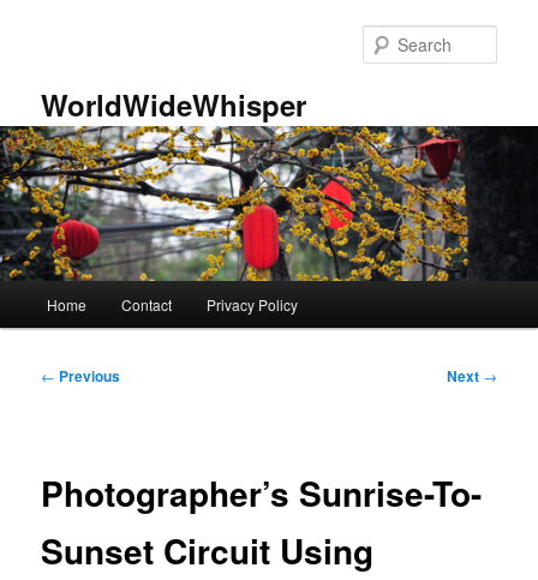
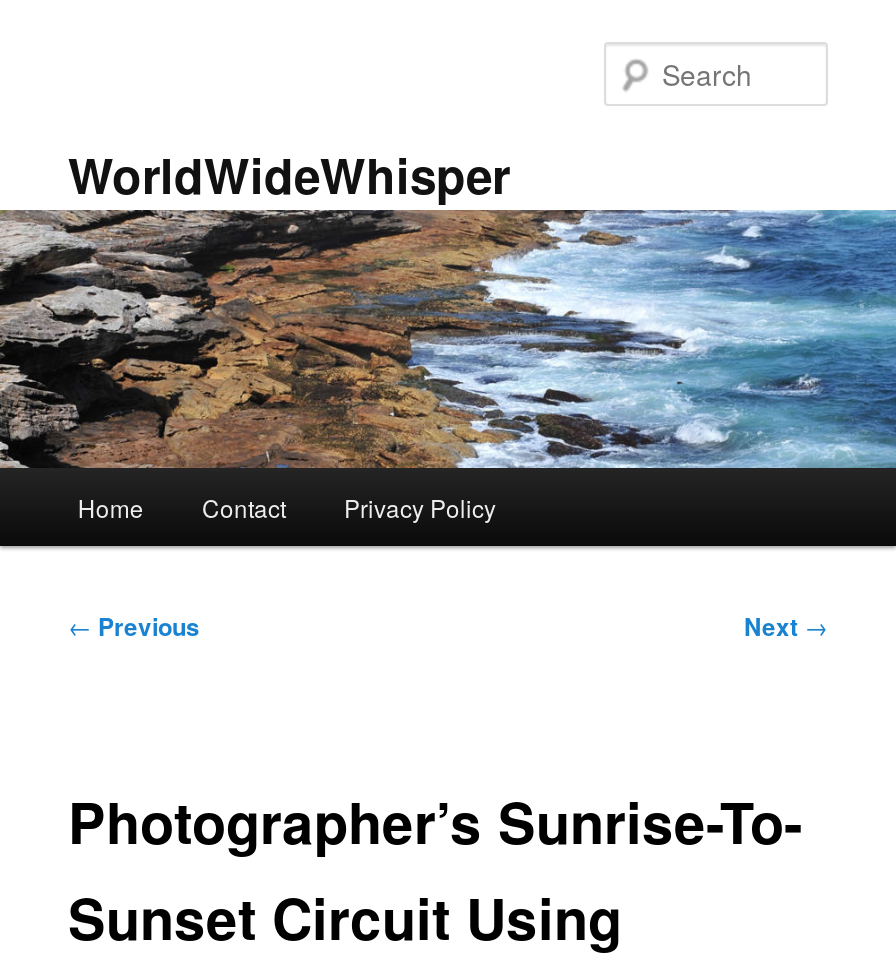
[4,125,534,282] [image] -> [6,208,890,470] [image]

